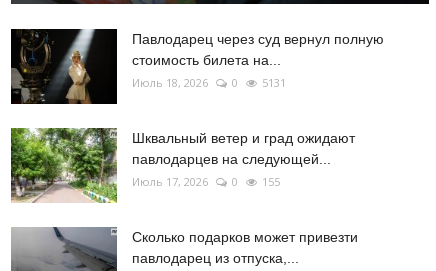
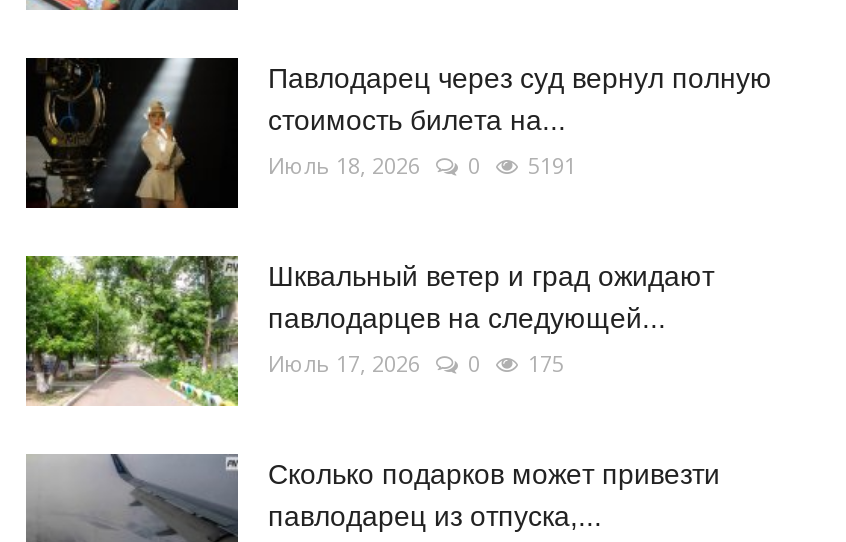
[132,75,286,90] Июль 18, 2026 0 5131 -> [268,151,576,181] Июль 18, 2026 0 5191
[132,174,280,189] Июль 17, 2026 0 155 -> [268,349,564,379] Июль 17, 2026 0 175

